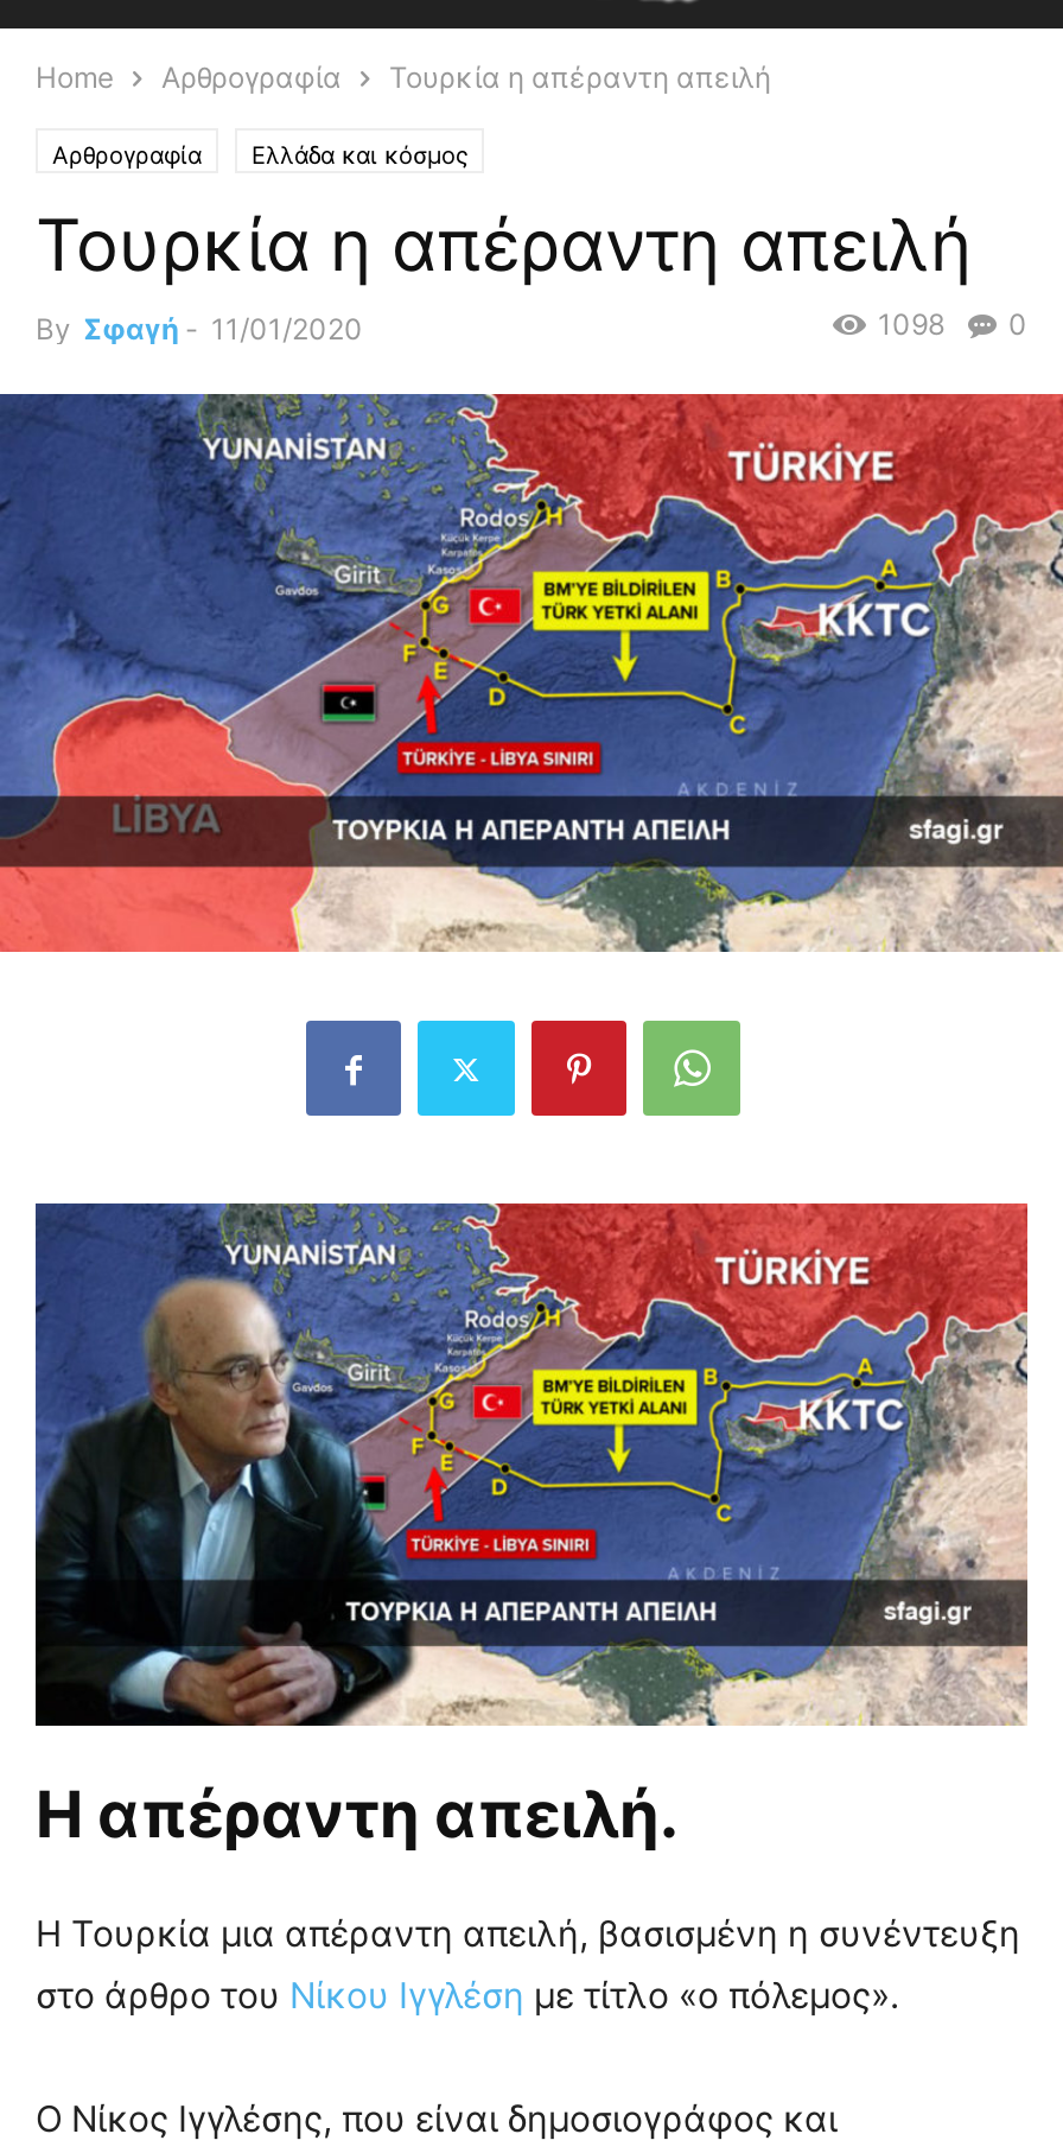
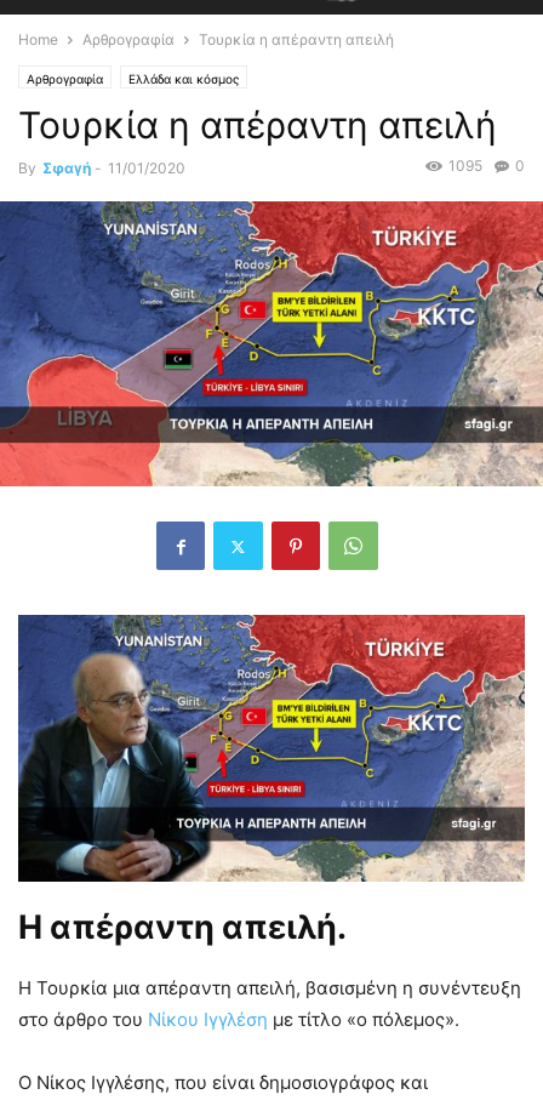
[878,306,1027,342] 1098 0 -> [448,156,525,175] 1095 0

